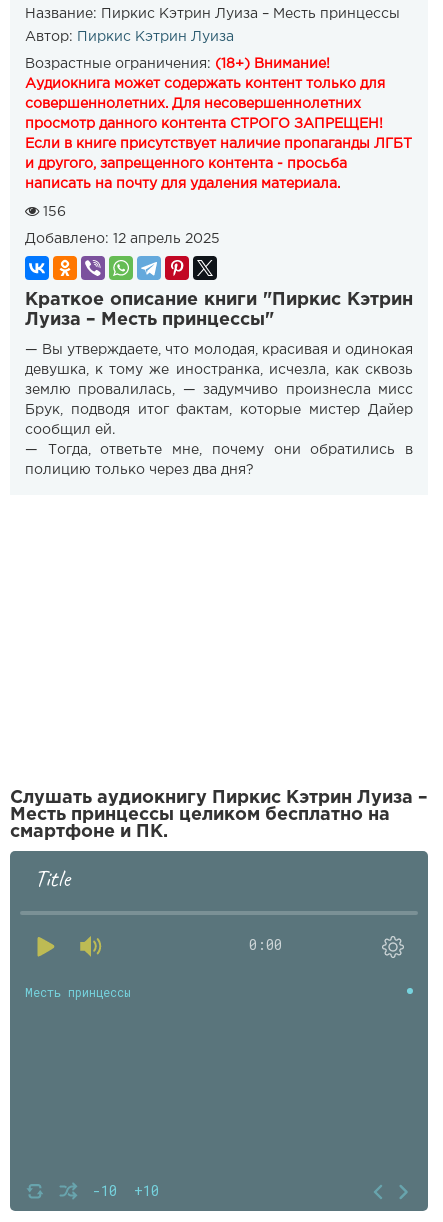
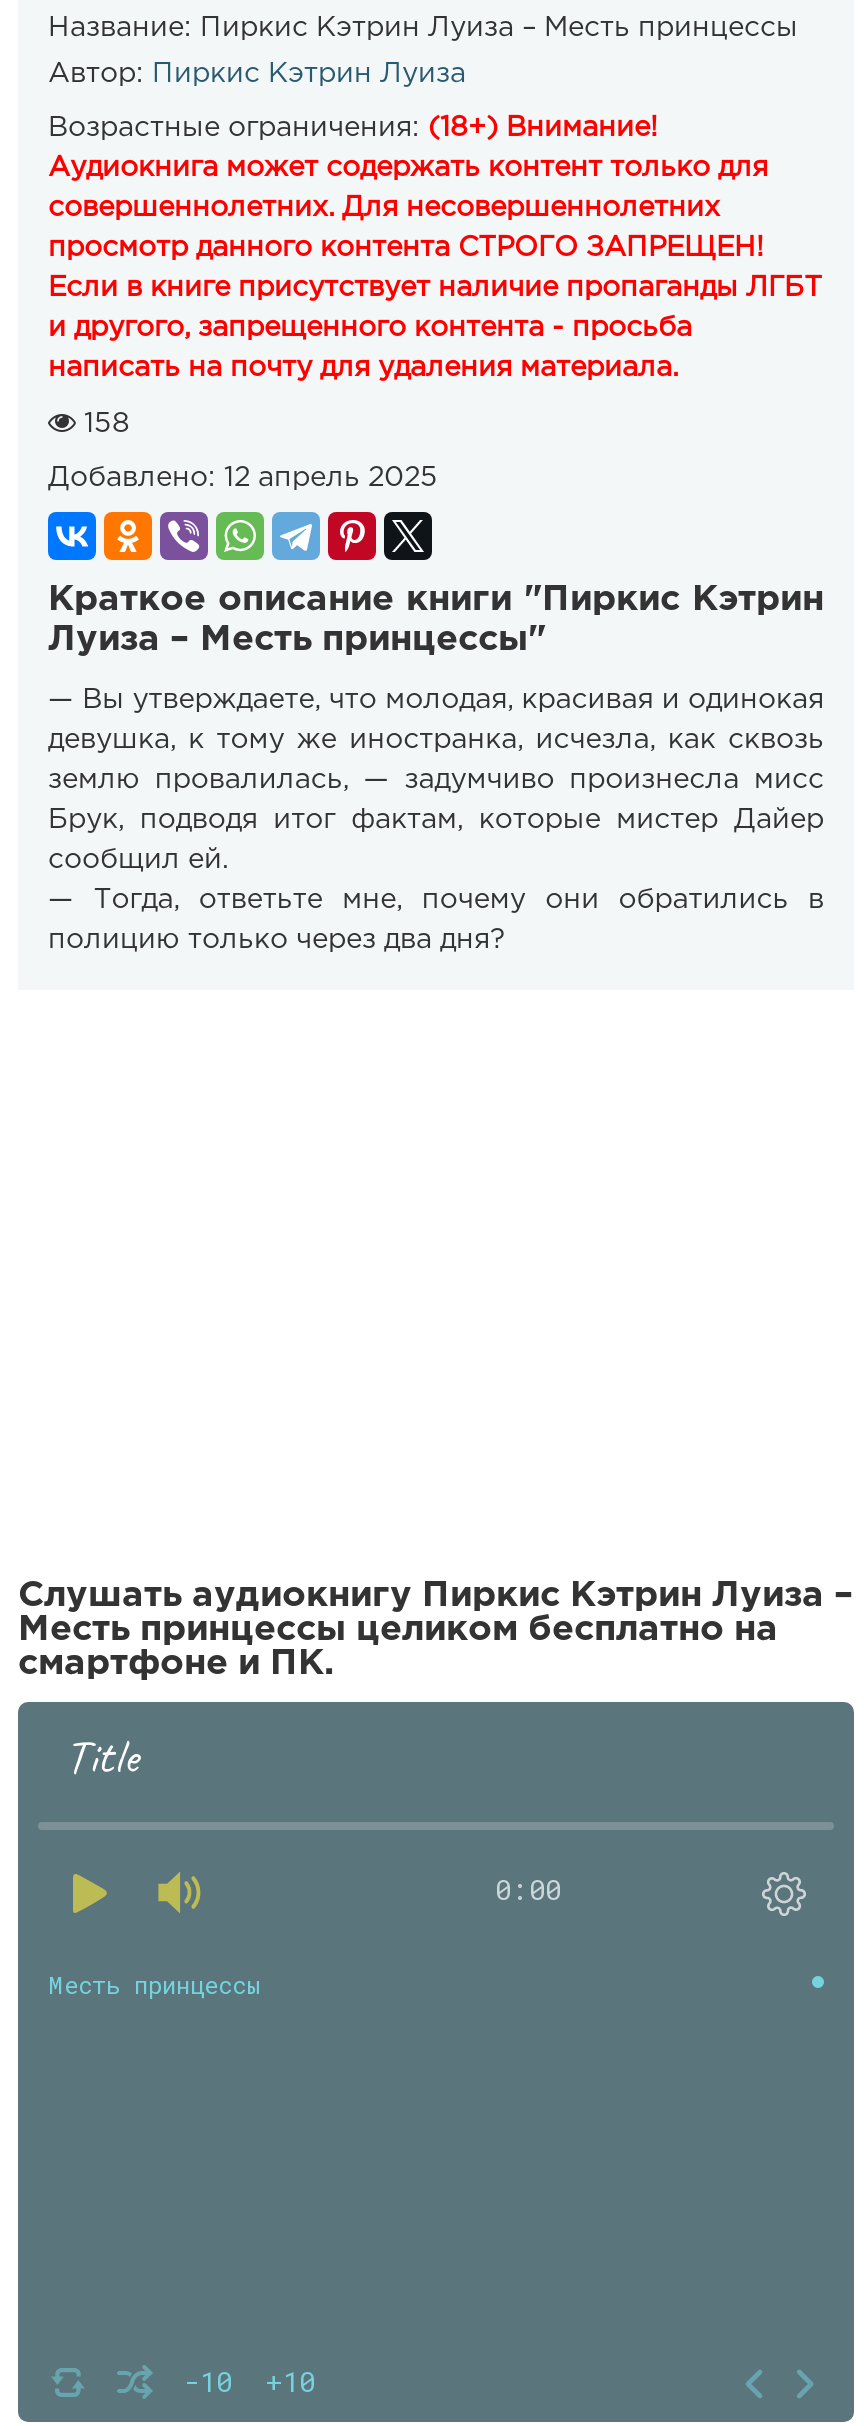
[39,206,66,218] 156 -> [76,411,130,435] 158

